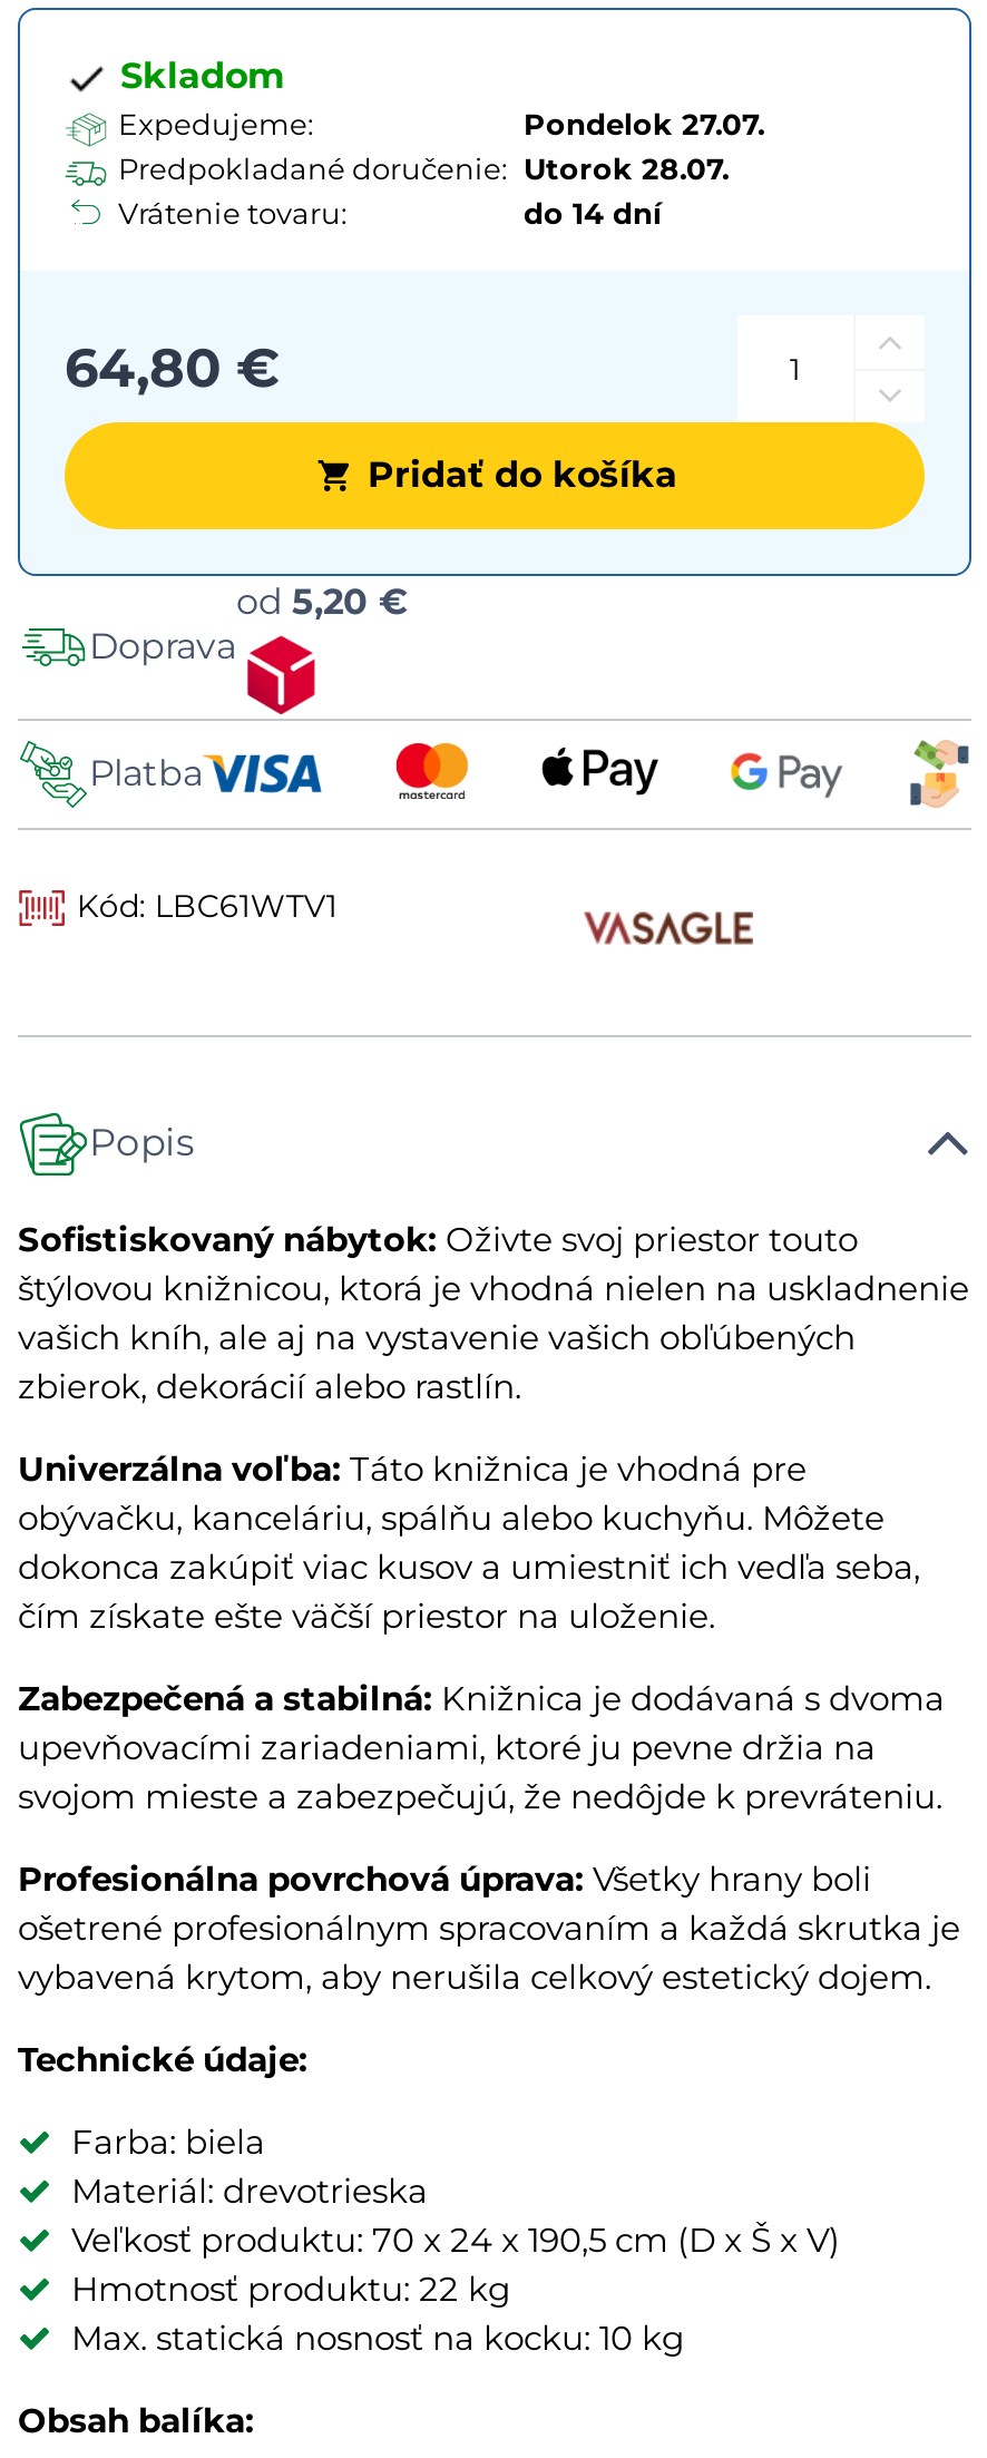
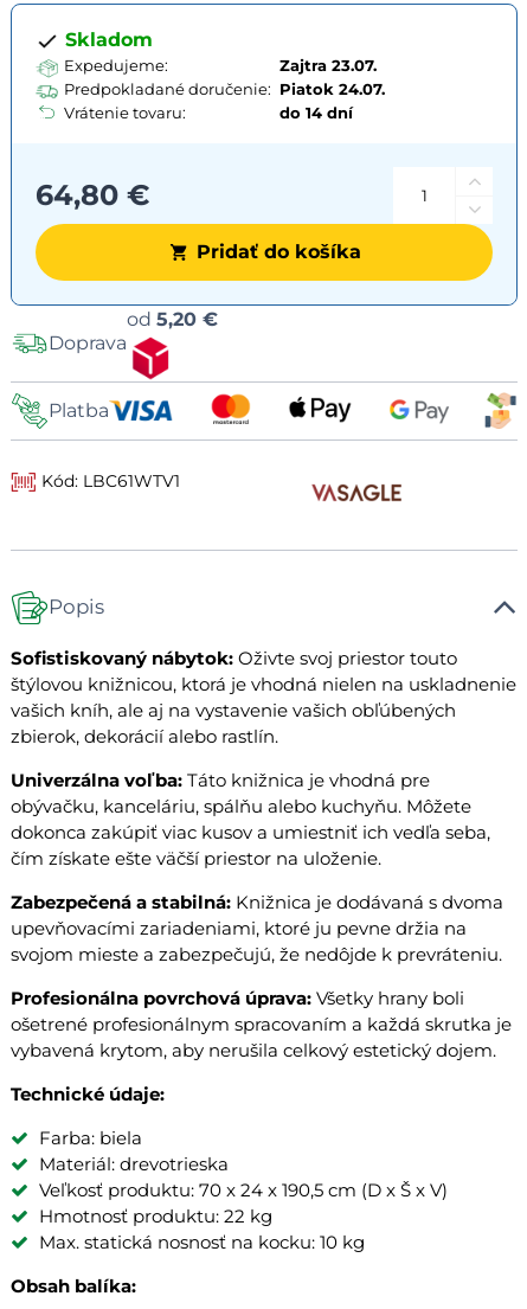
[118,105,764,185] Pondelok 27.07. | Predpokladané doručenie: Utorok 28.07. -> [64,55,385,98] Zajtra 23.07. | Predpokladané doručenie: Piatok 24.07.

